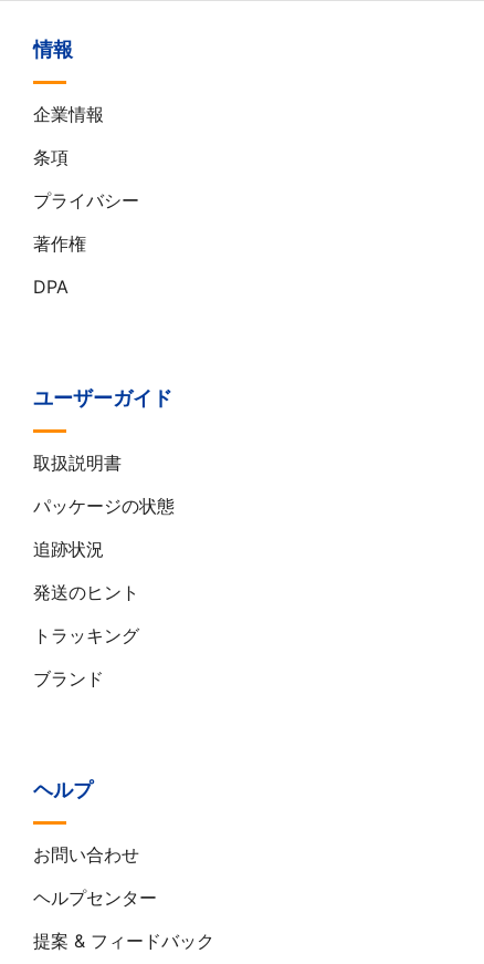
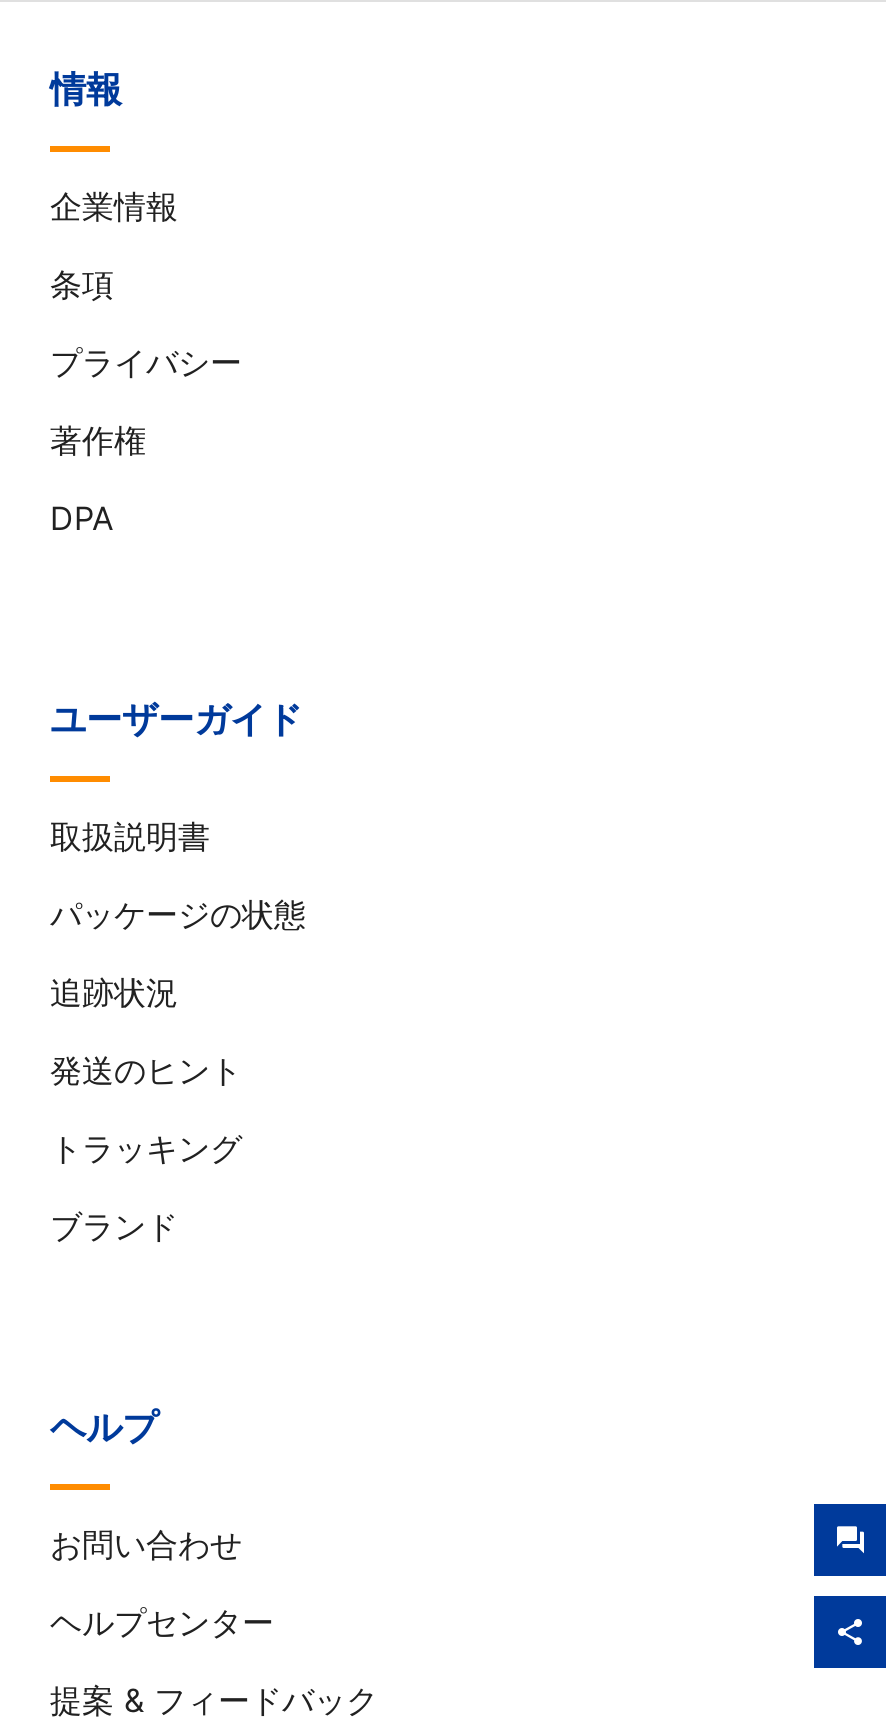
none -> [812,1502,880,1578] [image]
none -> [812,1594,880,1670] [image]

